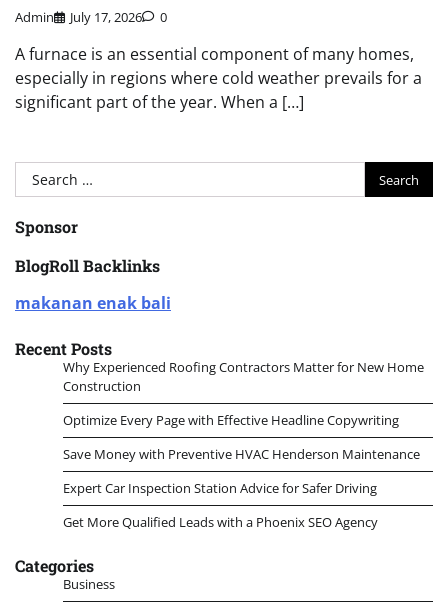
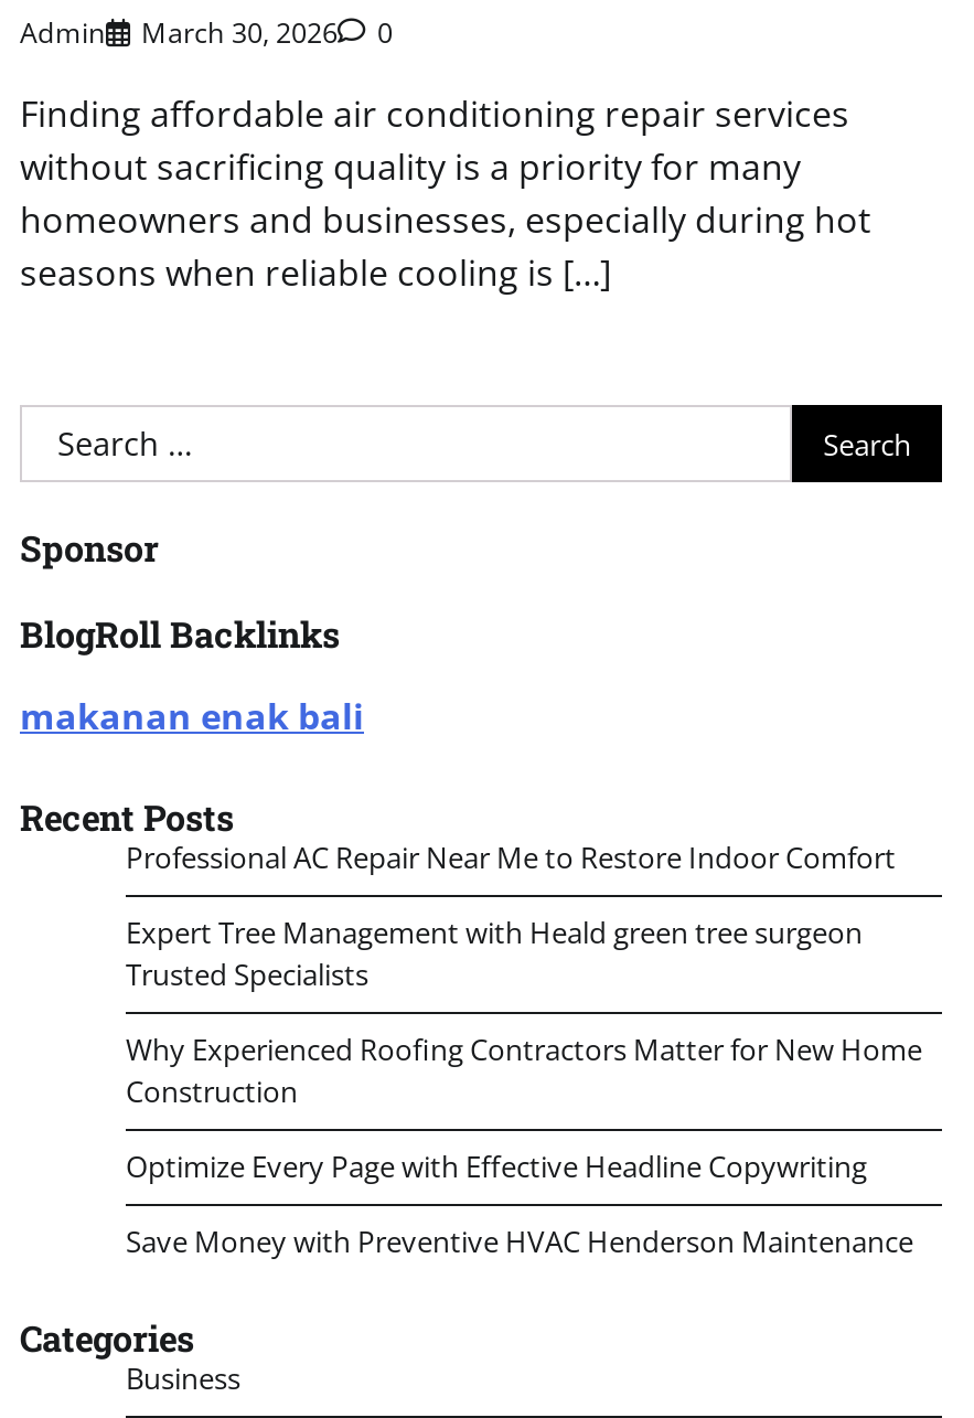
[15,8,167,26] Admin July 17, 2026 0 -> [20,13,393,52] Admin March 30, 2026 0
[15,43,422,113] A furnace is an essential component of many homes, | especially in regions where cold weather prevails for a | significant part of the year. When a […] -> [20,90,871,297] Finding affordable air conditioning repair services | without sacrificing quality is a priority for many | homeowners and businesses, especially during hot | seasons when reliable cooling is […]
none -> [126,838,896,995] Professional AC Repair Near Me to Restore Indoor Comfort | Expert Tree Management with Heald green tree surgeon | Trusted Specialists
moved [63,358,424,463] -> [126,1030,922,1262]: Why Experienced Roofing Contractors Matter for New Home | Construction | Optimize Every Page with Effective Headline Copywriting | Save Money with Preventive HVAC Henderson Maintenance
[63,479,378,531] Expert Car Inspection Station Advice for Safer Driving | Get More Qualified Leads with a Phoenix SEO Agency -> none

